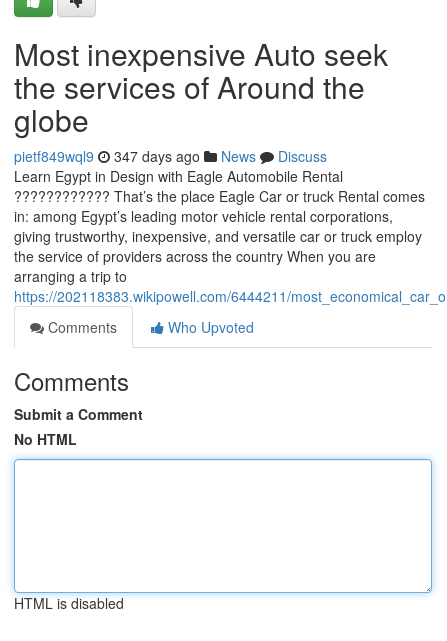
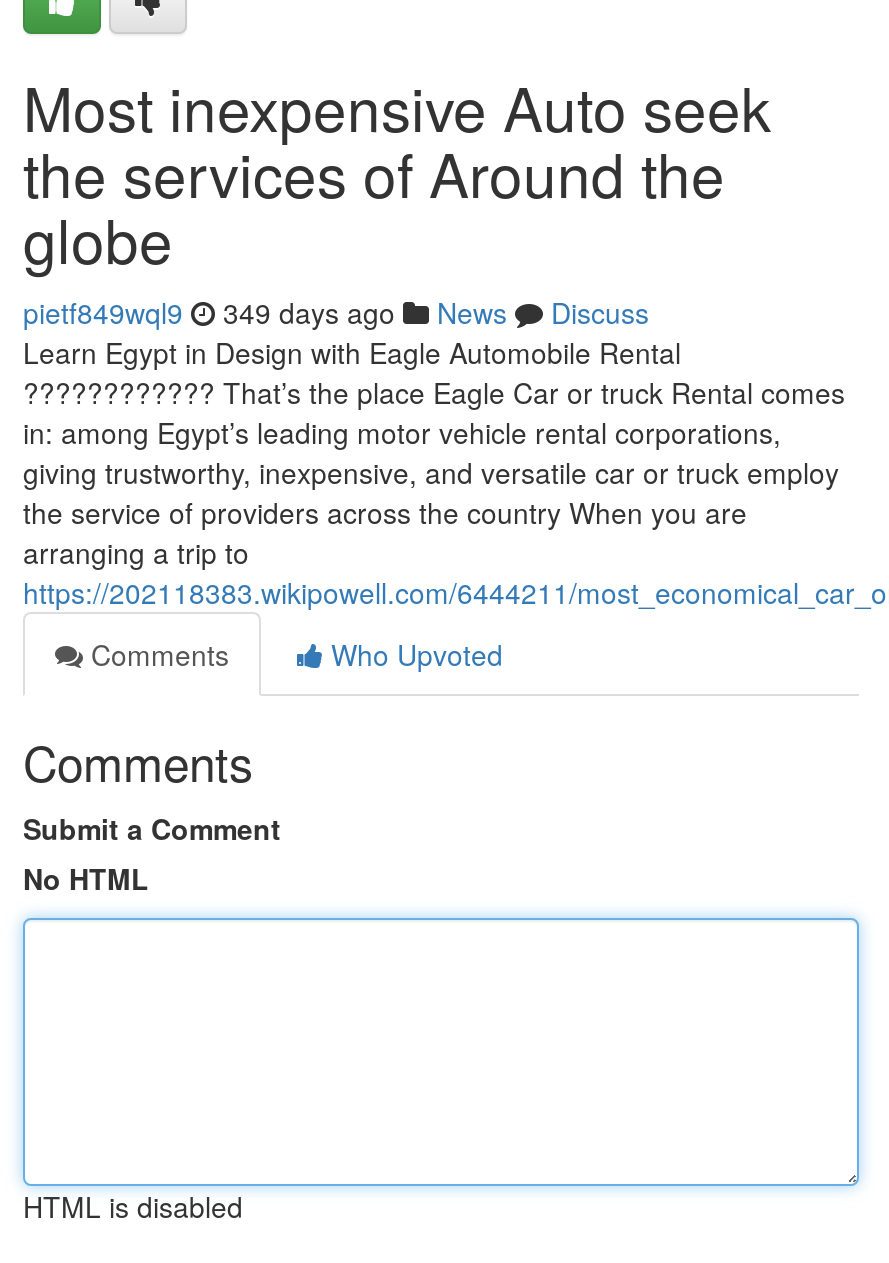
[14,146,327,166] pietf849wql9 347 days ago News Discuss -> [23,292,649,332] pietf849wql9 349 days ago News Discuss

